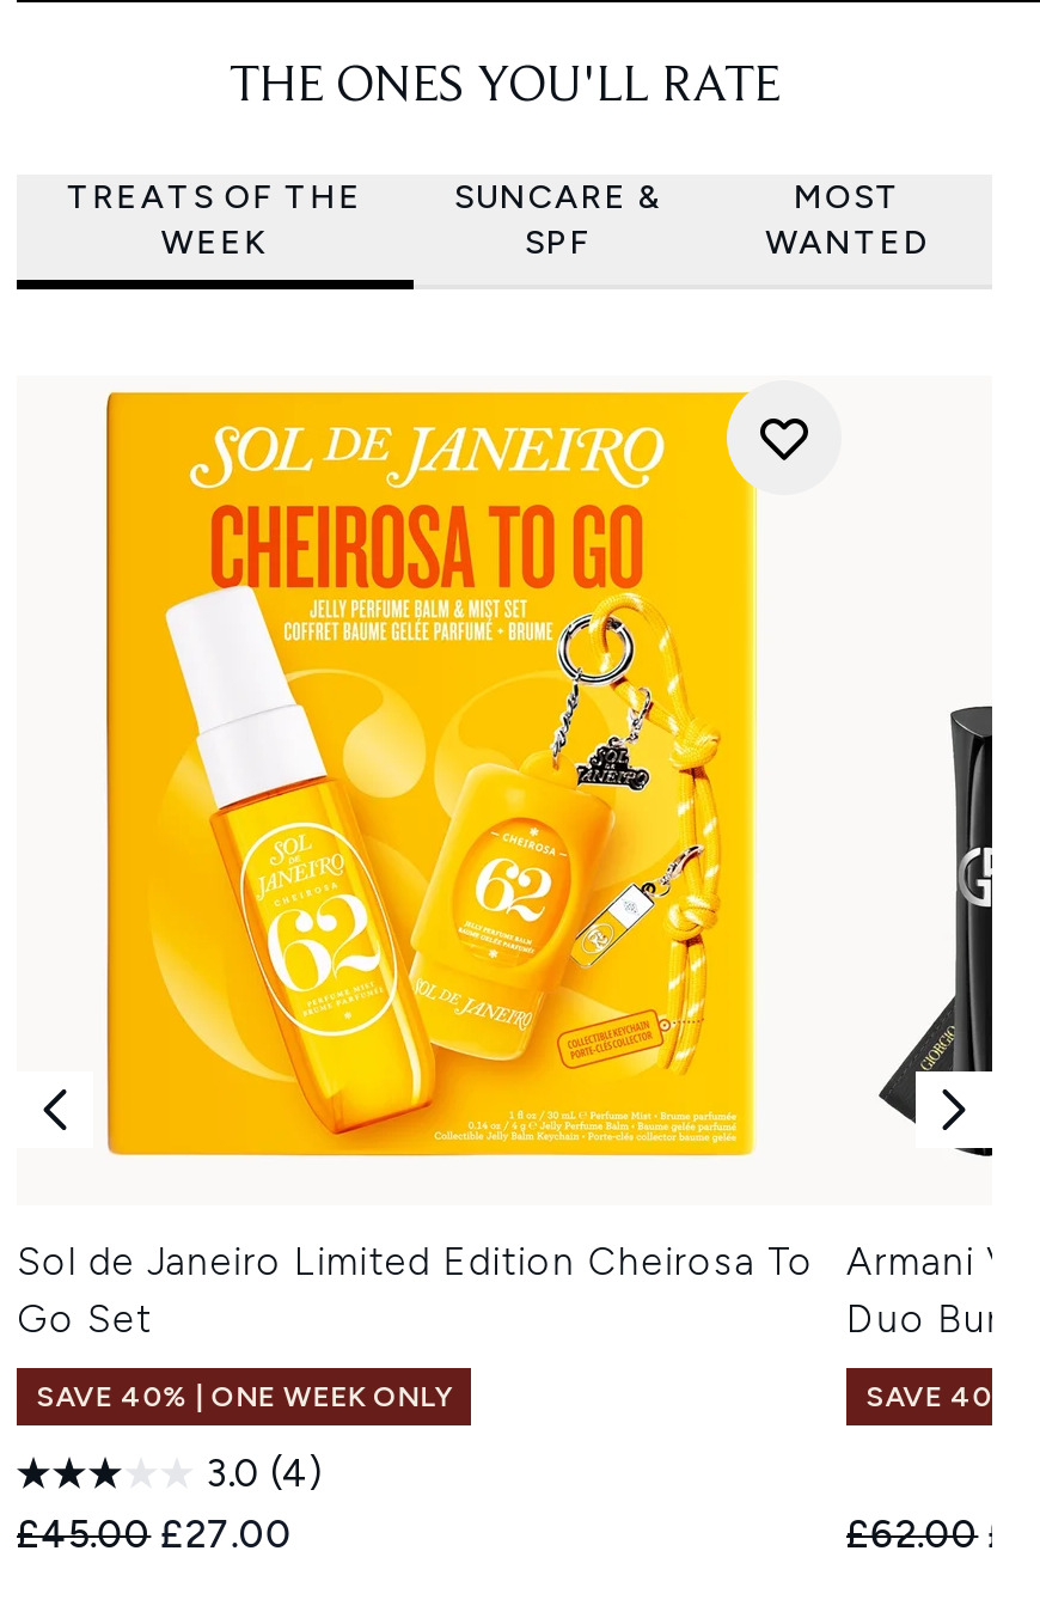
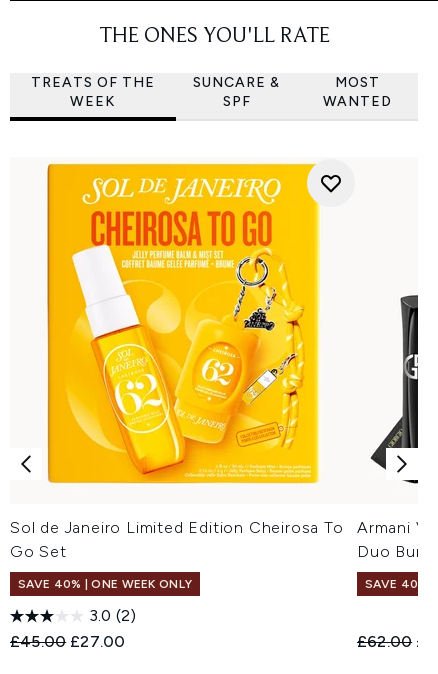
[206,1450,323,1495] 3.0 (4) -> [89,606,136,625] 3.0 (2)

